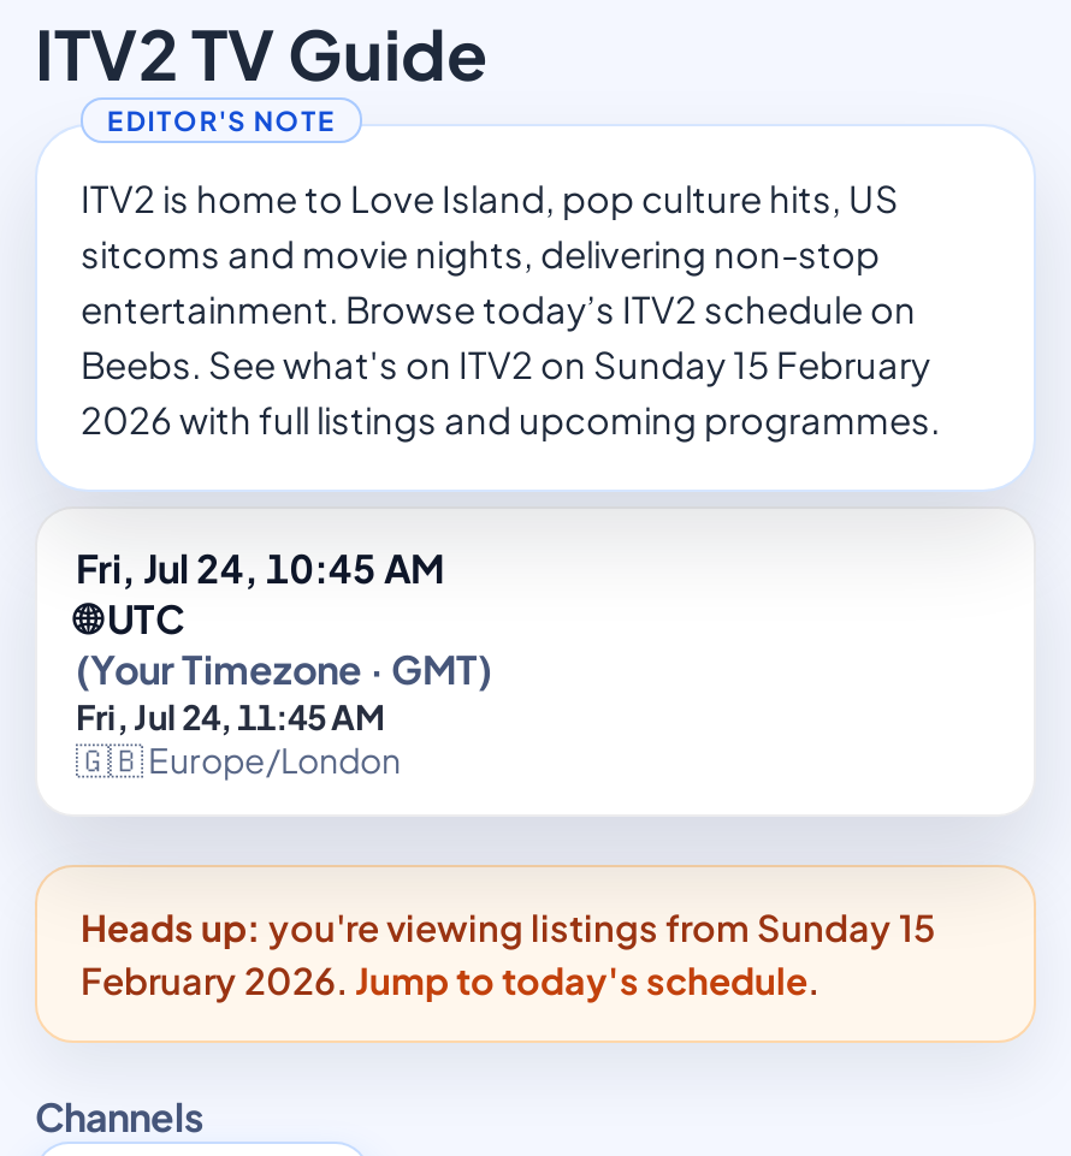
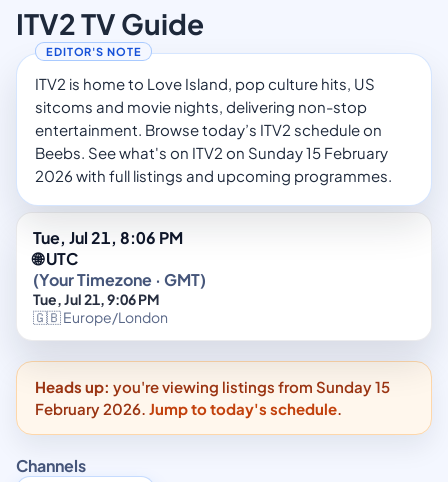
[76,543,444,593] Fri, Jul 24, 10:45 AM -> [33,227,183,248] Tue, Jul 21, 8:06 PM
[76,694,386,737] Fri, Jul 24, 11:45 AM -> [33,290,160,308] Tue, Jul 21, 9:06 PM

